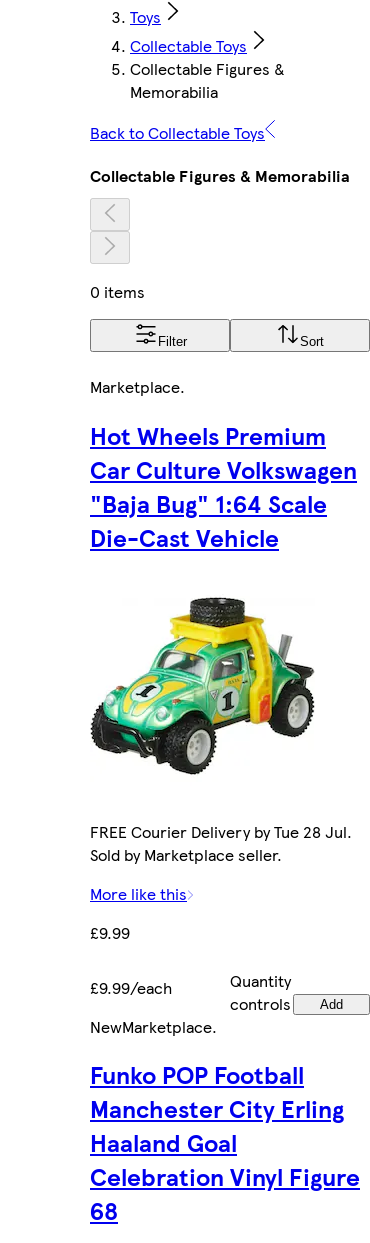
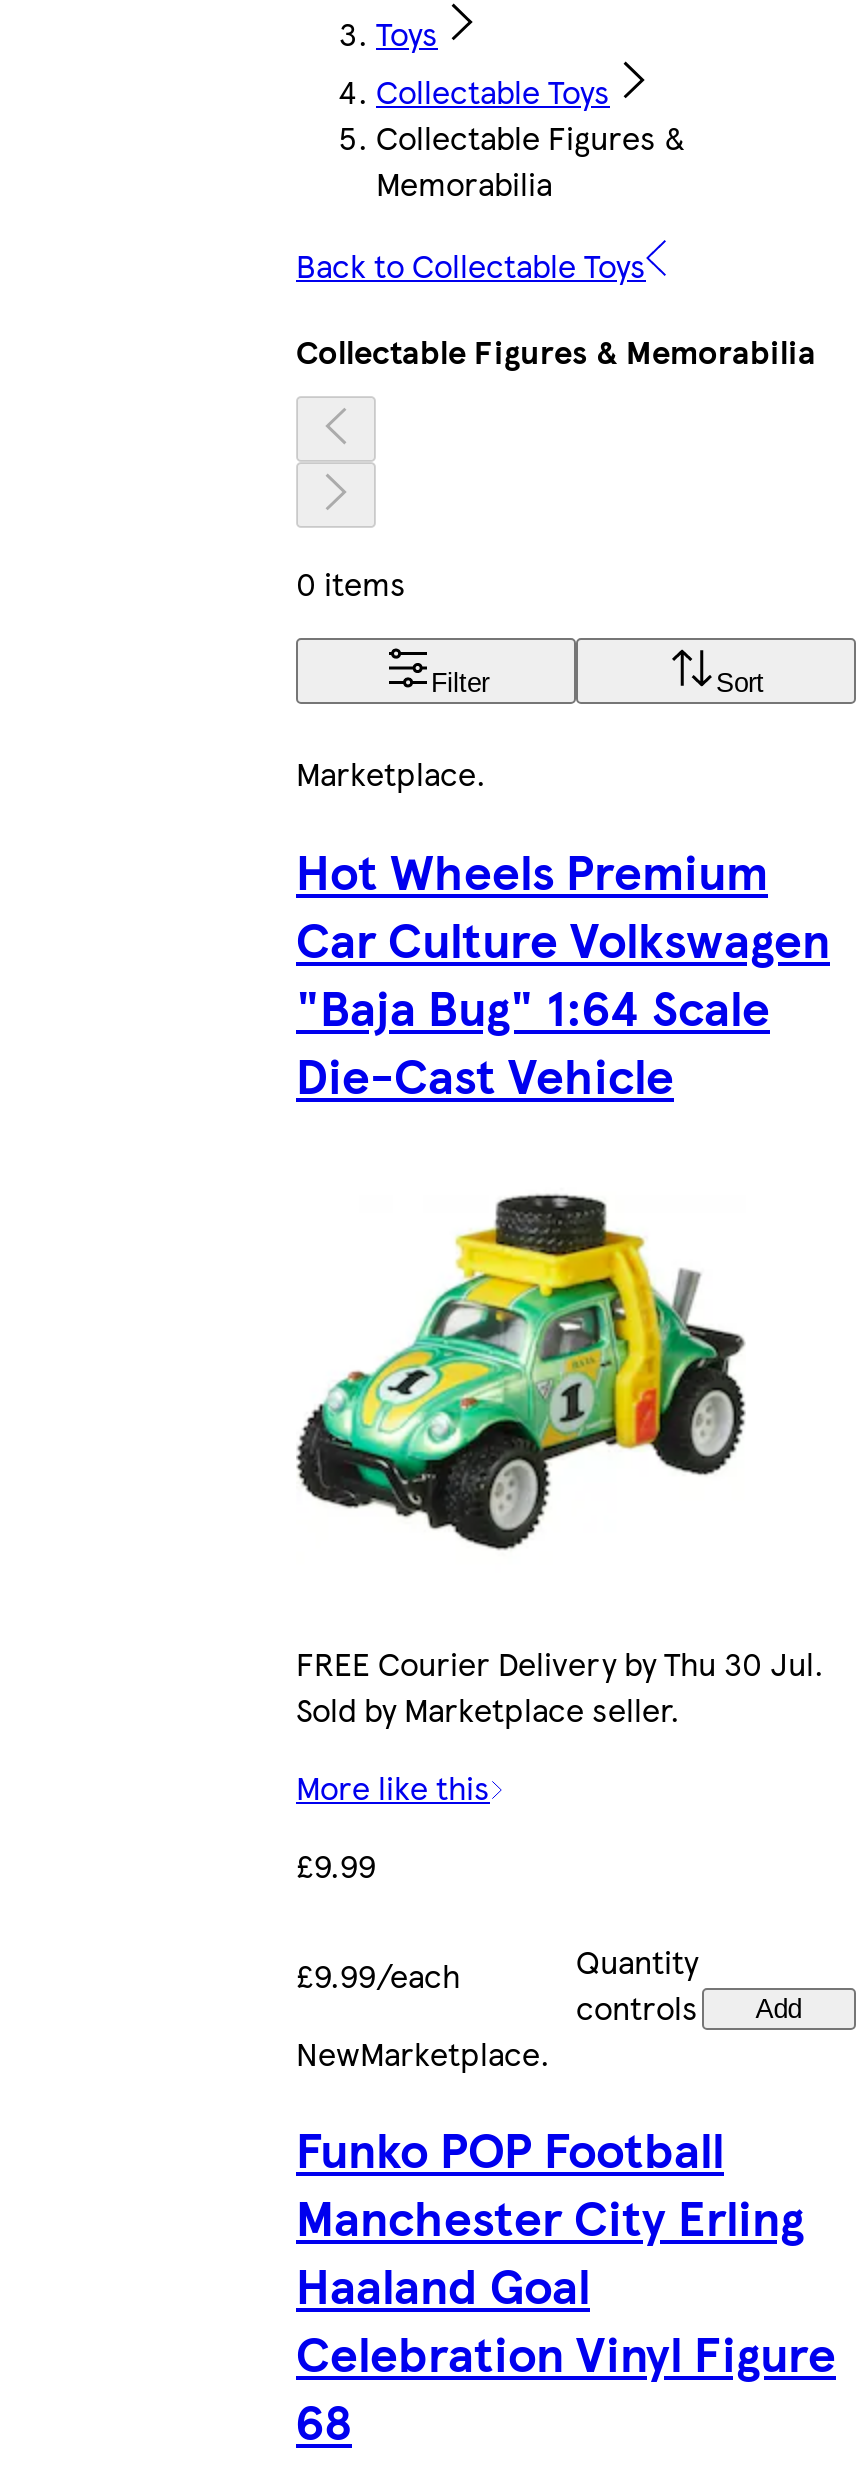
[90,819,352,842] FREE Courier Delivery by Tue 28 Jul. -> [296,1639,824,1685] FREE Courier Delivery by Thu 30 Jul.

